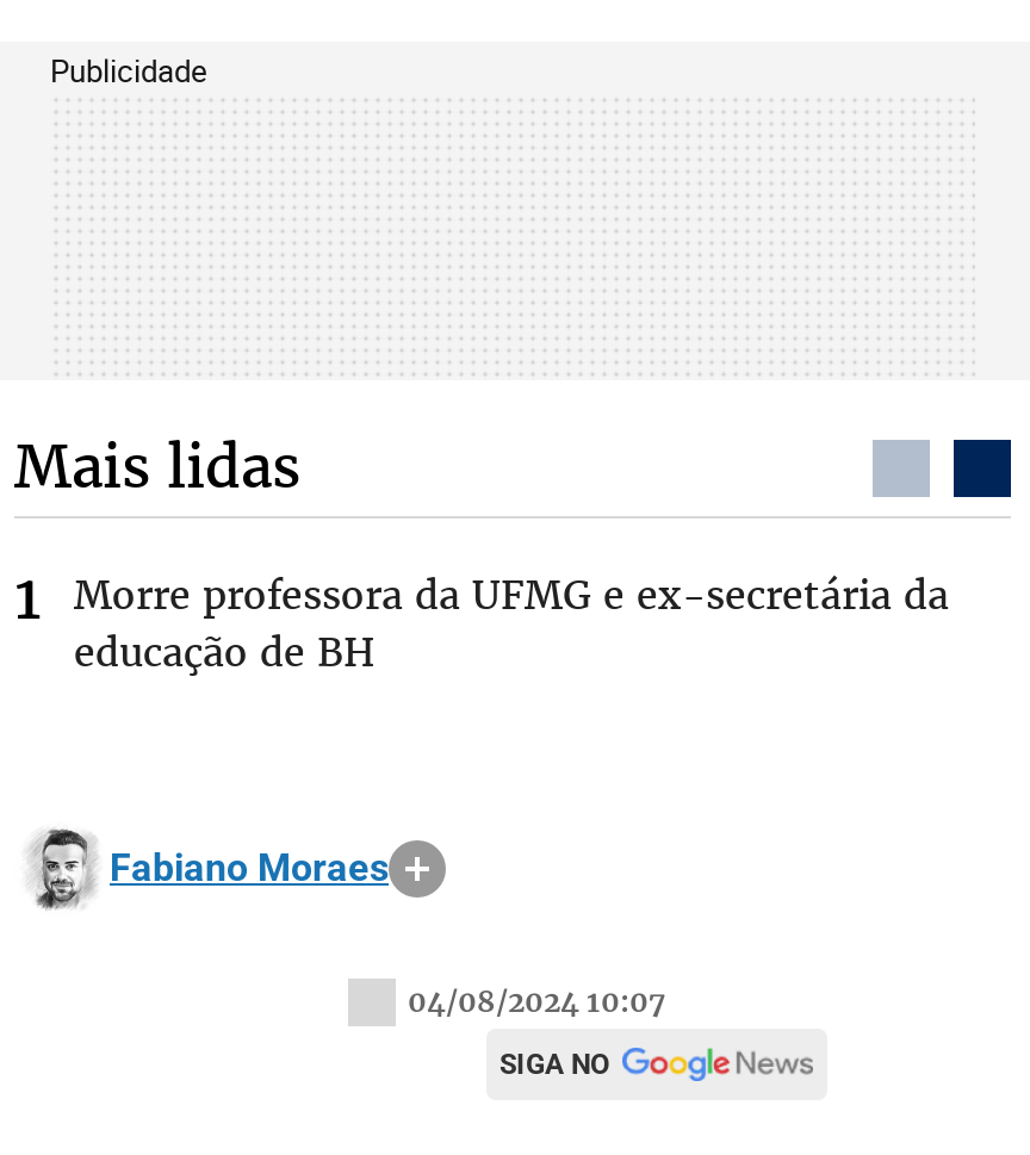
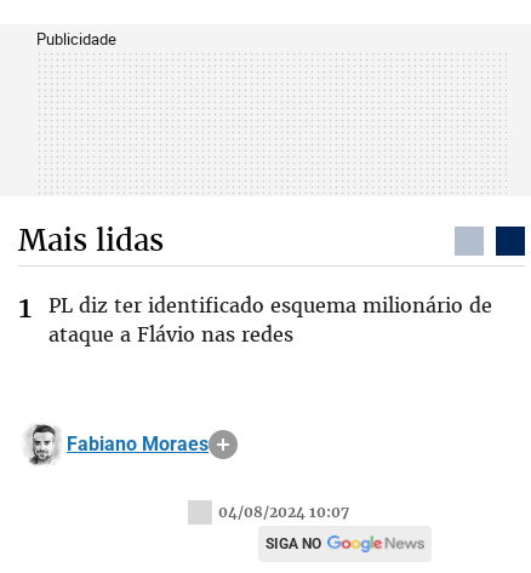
[74,569,949,678] Morre professora da UFMG e ex-secretária da | educação de BH -> [48,292,492,348] PL diz ter identificado esquema milionário de | ataque a Flávio nas redes

